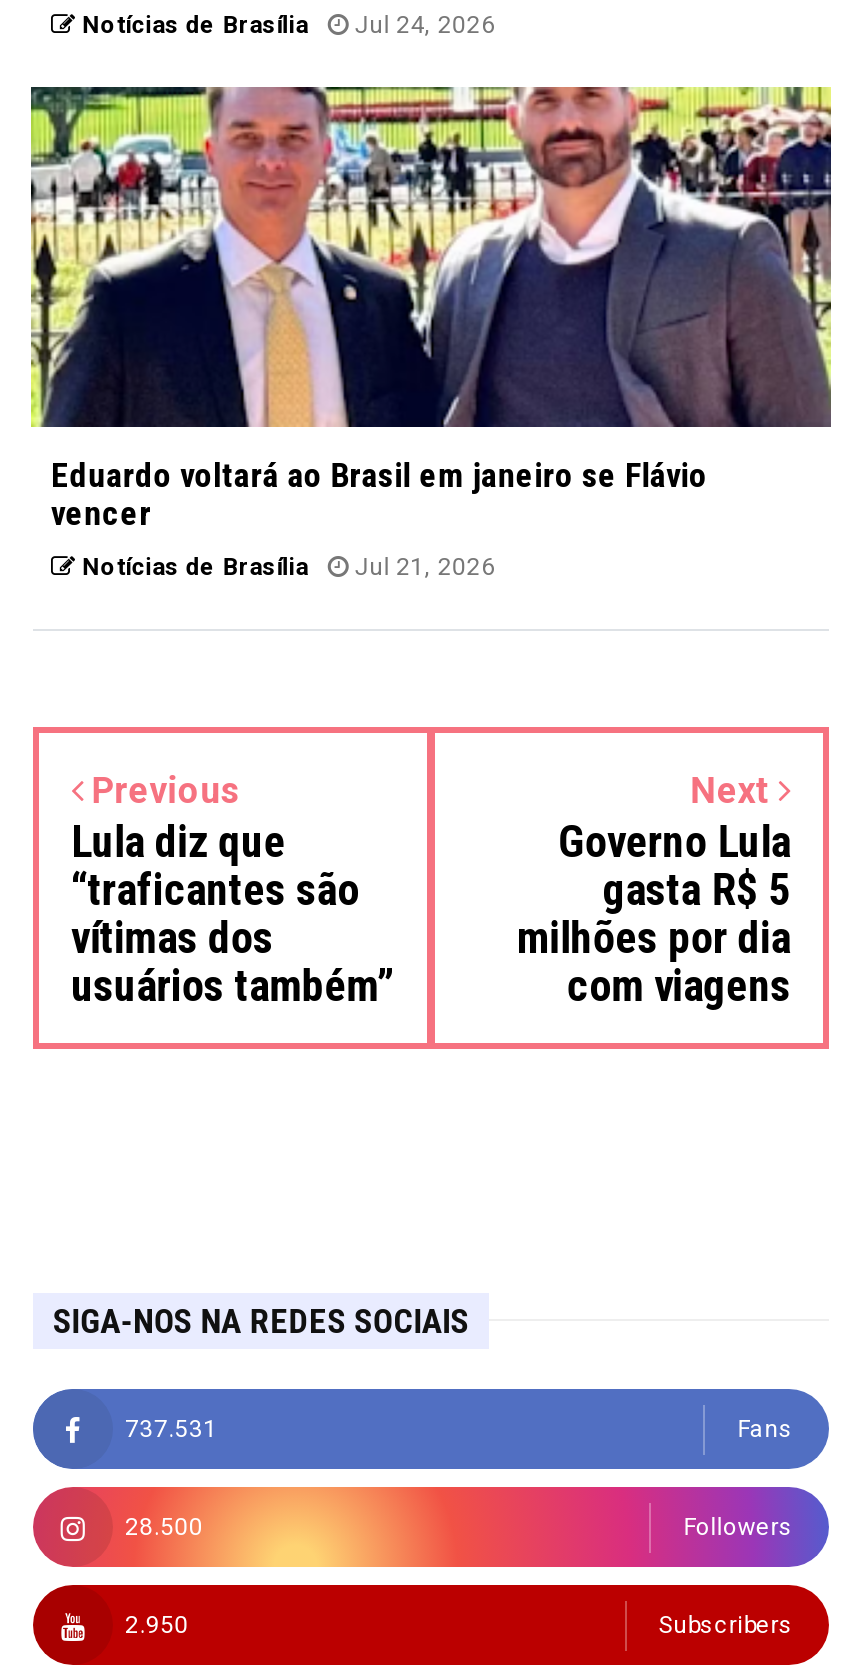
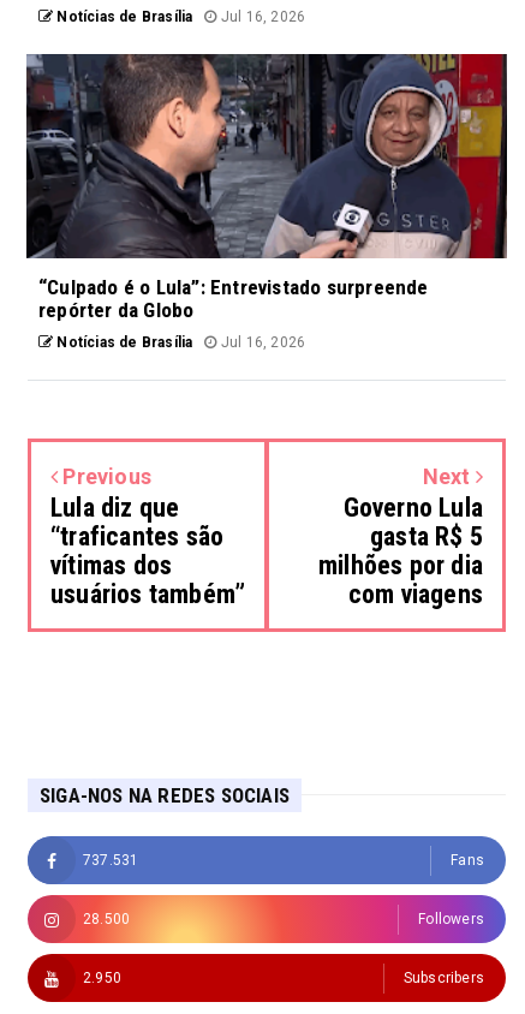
[75,11,495,39] Notícias de Brasília Jul 24, 2026 -> [53,8,305,25] Notícias de Brasília Jul 16, 2026
[29,85,833,533] [image] | Eduardo voltará ao Brasil em janeiro se Flávio | vencer -> [25,53,508,322] [image] | “Culpado é o Lula”: Entrevistado surpreende | repórter da Globo
[75,553,495,581] Notícias de Brasília Jul 21, 2026 -> [53,334,305,351] Notícias de Brasília Jul 16, 2026

